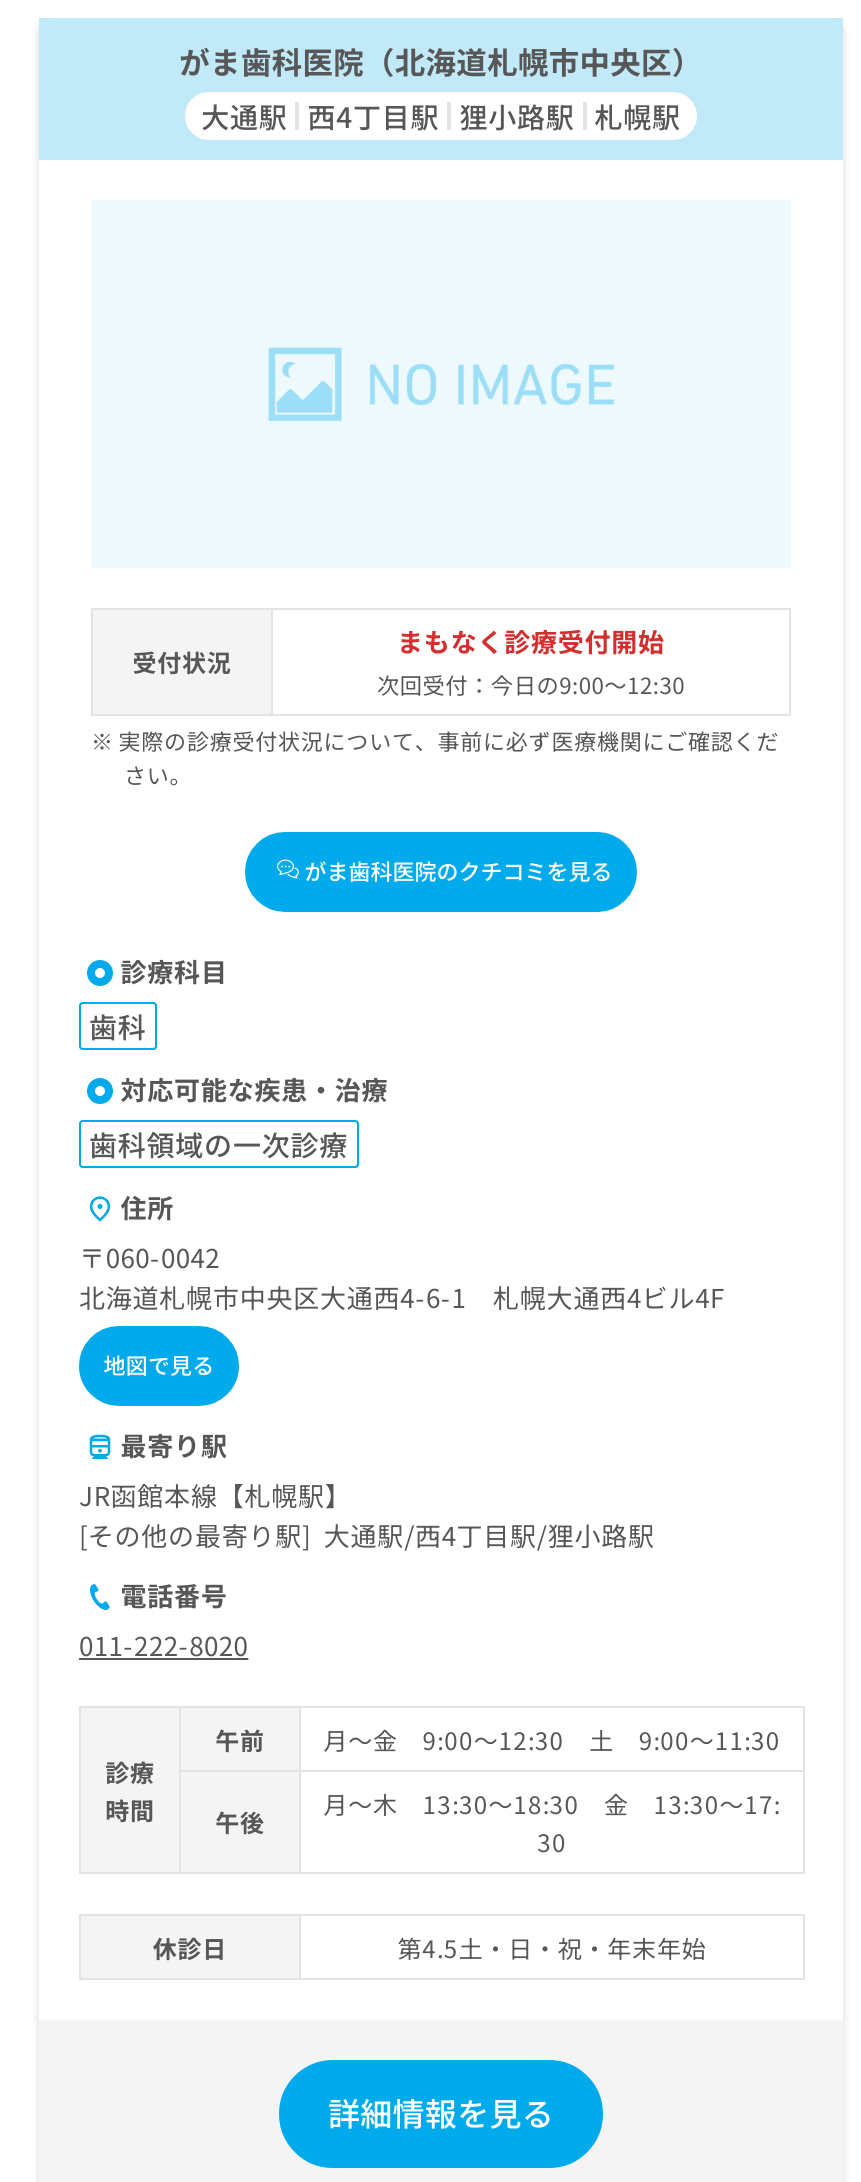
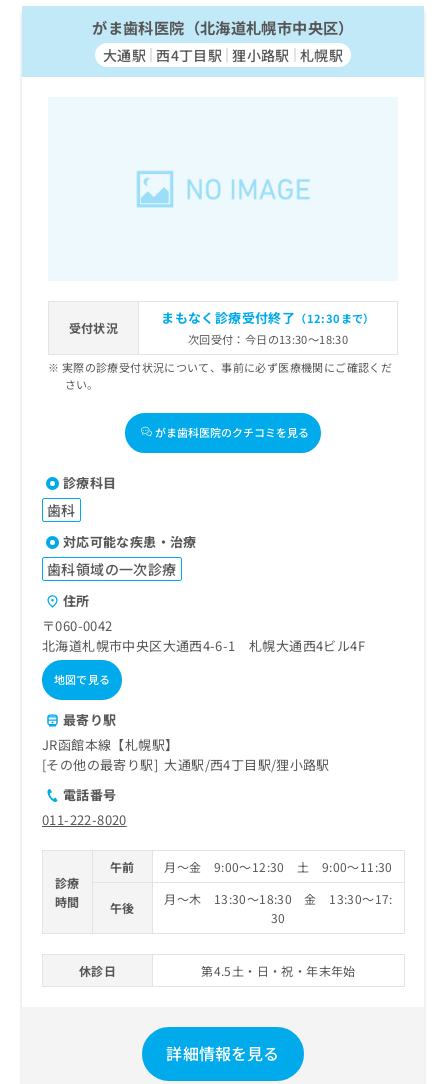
[377,622,685,700] まもなく診療受付開始 | 次回受付：今日の9:00～12:30 -> [161,308,375,347] まもなく診療受付終了（12:30まで） | 次回受付：今日の13:30～18:30

